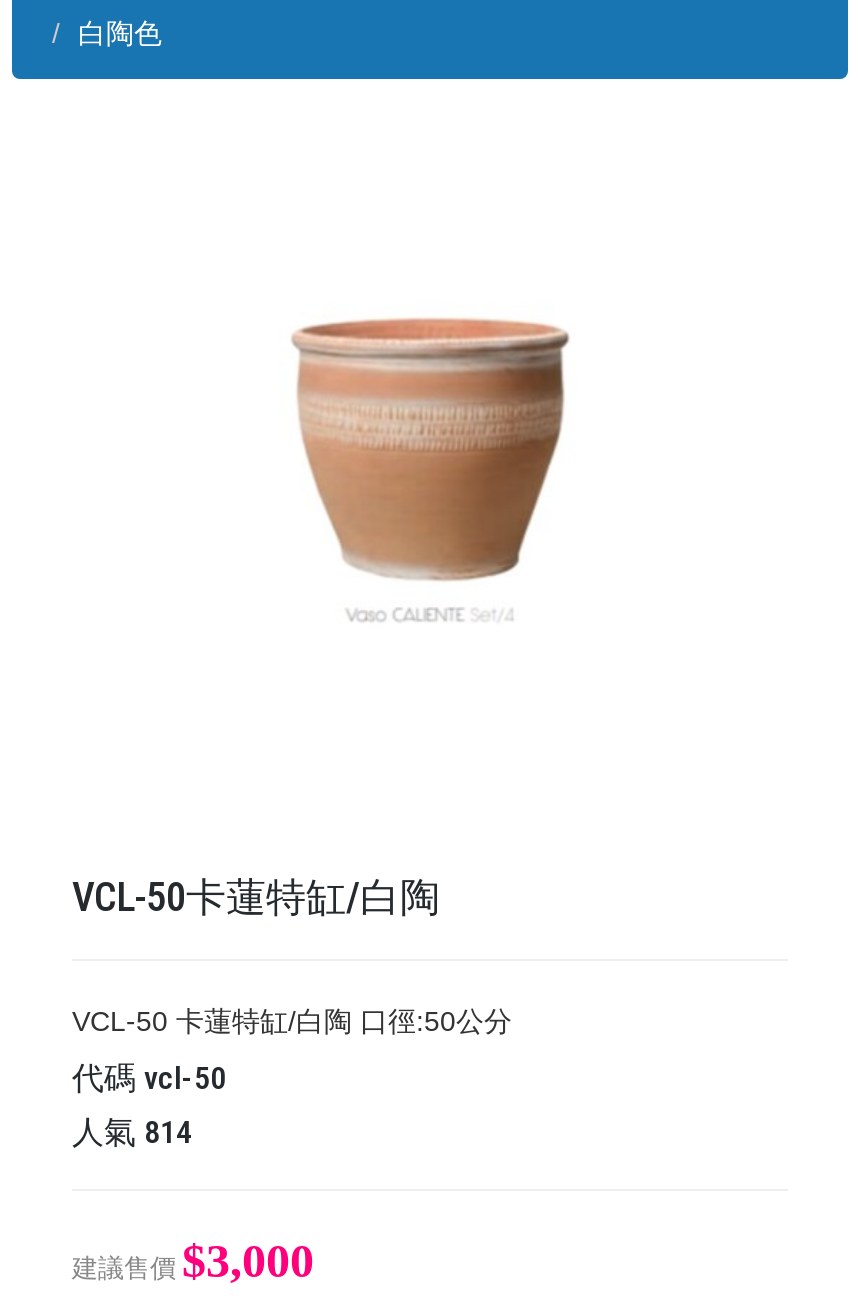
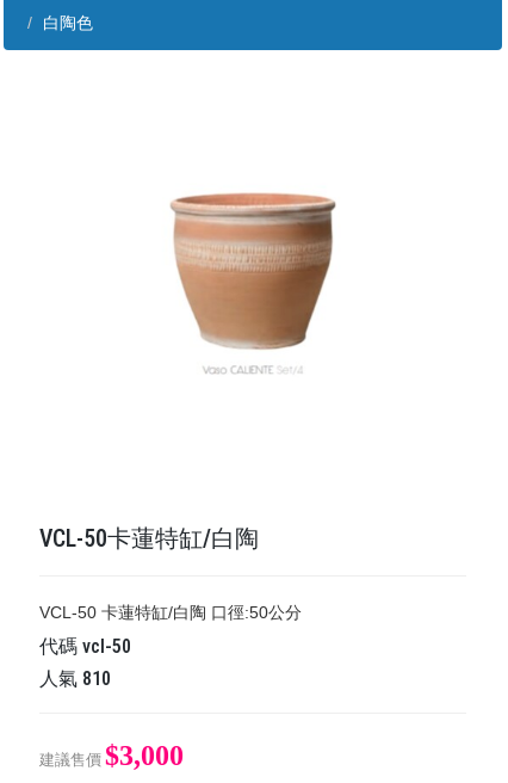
[72,1113,192,1151] 人氣814 -> [39,667,111,690] 人氣810

